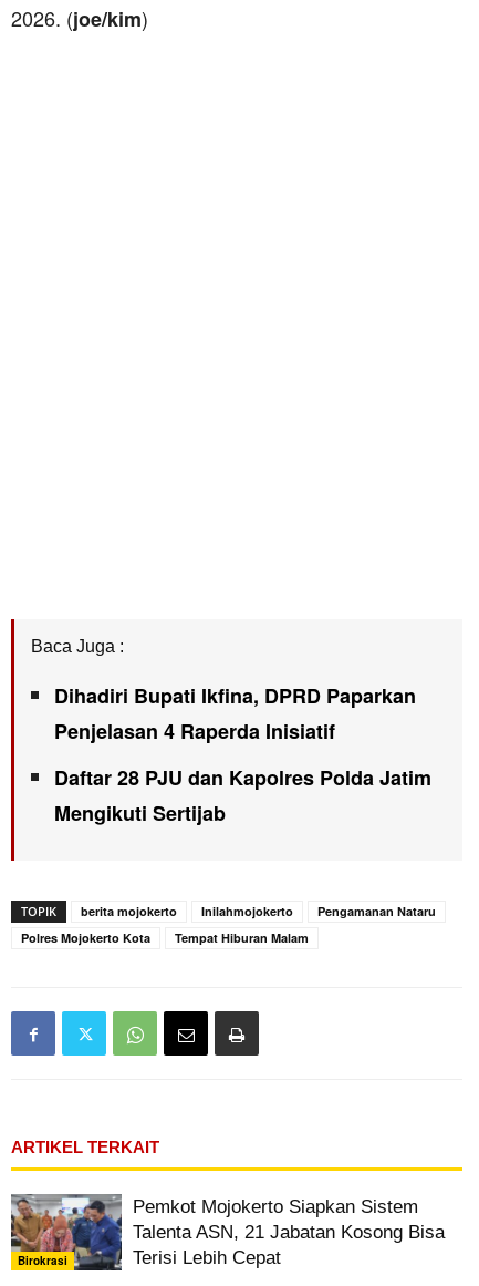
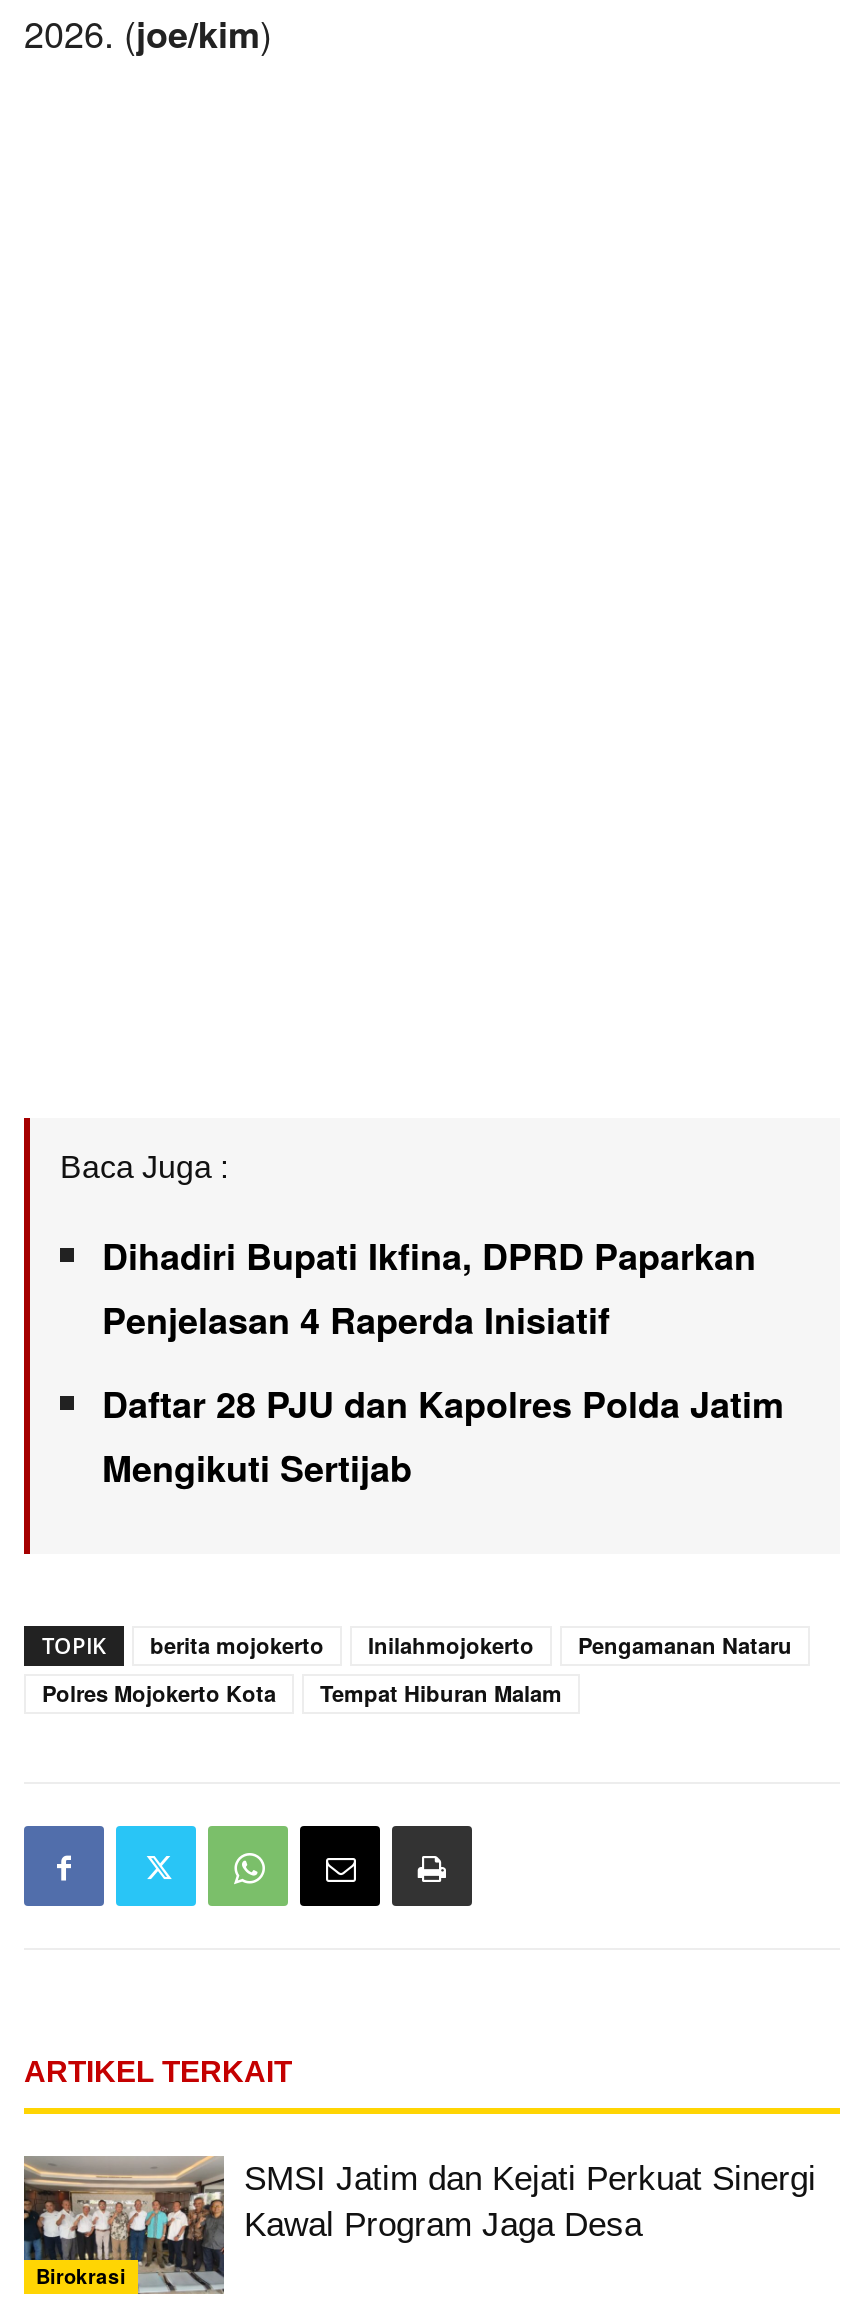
[10,1193,445,1270] [image] | Pemkot Mojokerto Siapkan Sistem | Talenta ASN, 21 Jabatan Kosong Bisa | Terisi Lebih Cepat -> [24,2156,816,2292] [image] | SMSI Jatim dan Kejati Perkuat Sinergi | Kawal Program Jaga Desa

